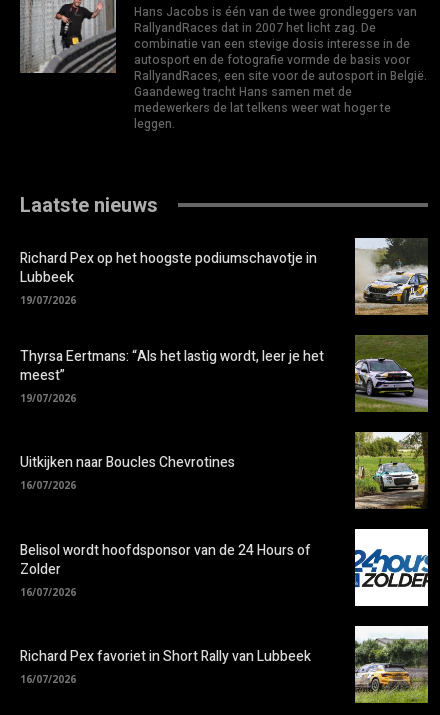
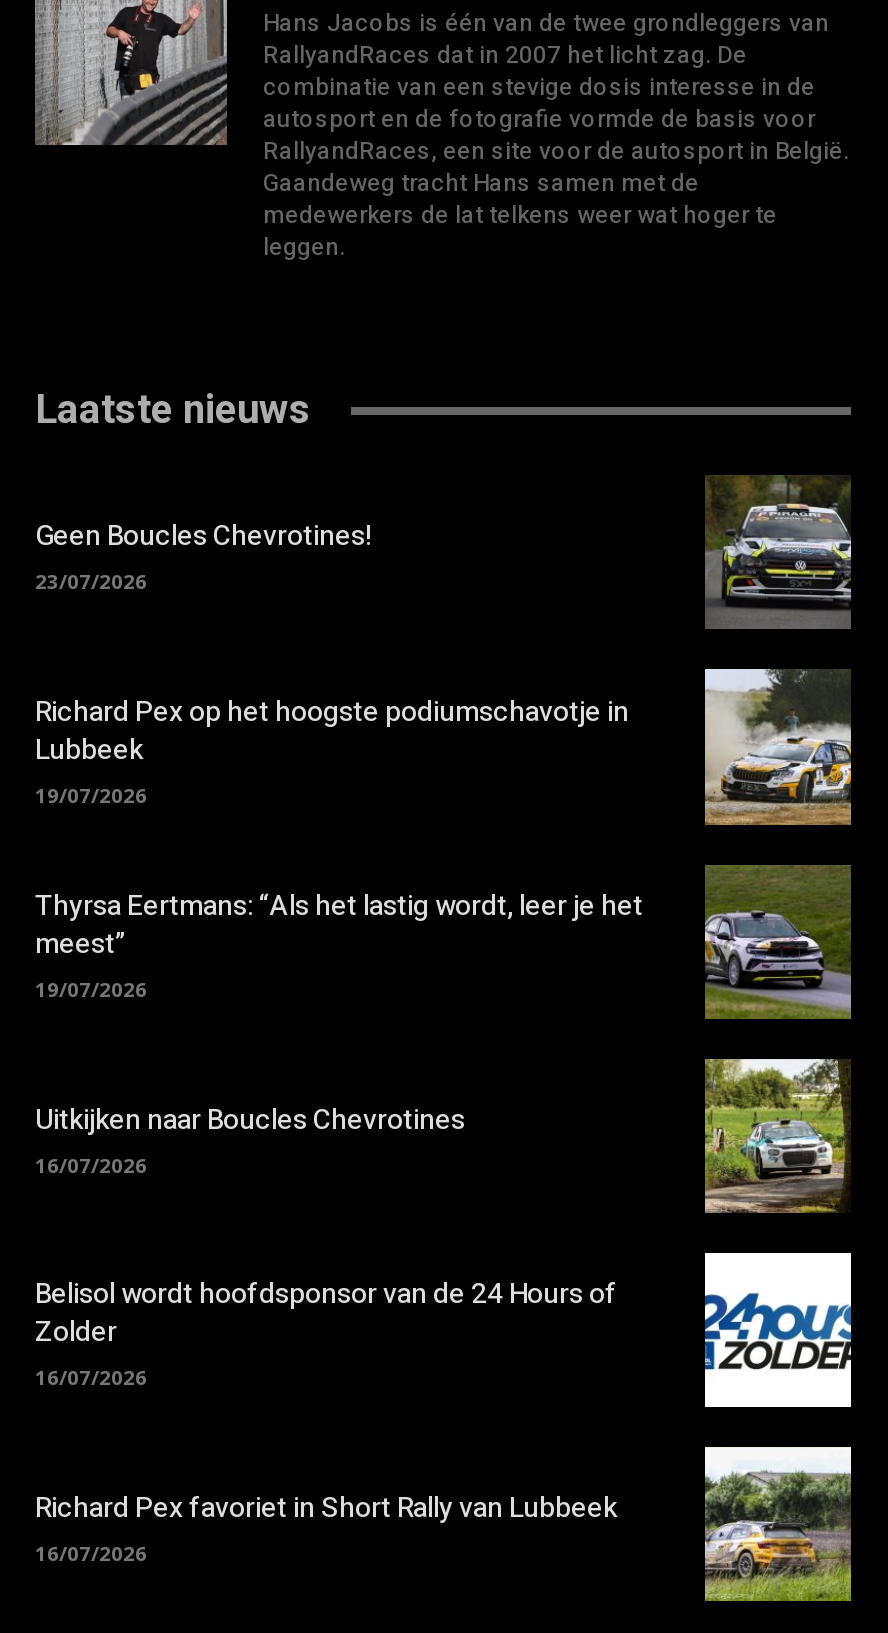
none -> [35,516,371,596] Geen Boucles Chevrotines! | 23/07/2026
none -> [705,476,851,630] [image]

